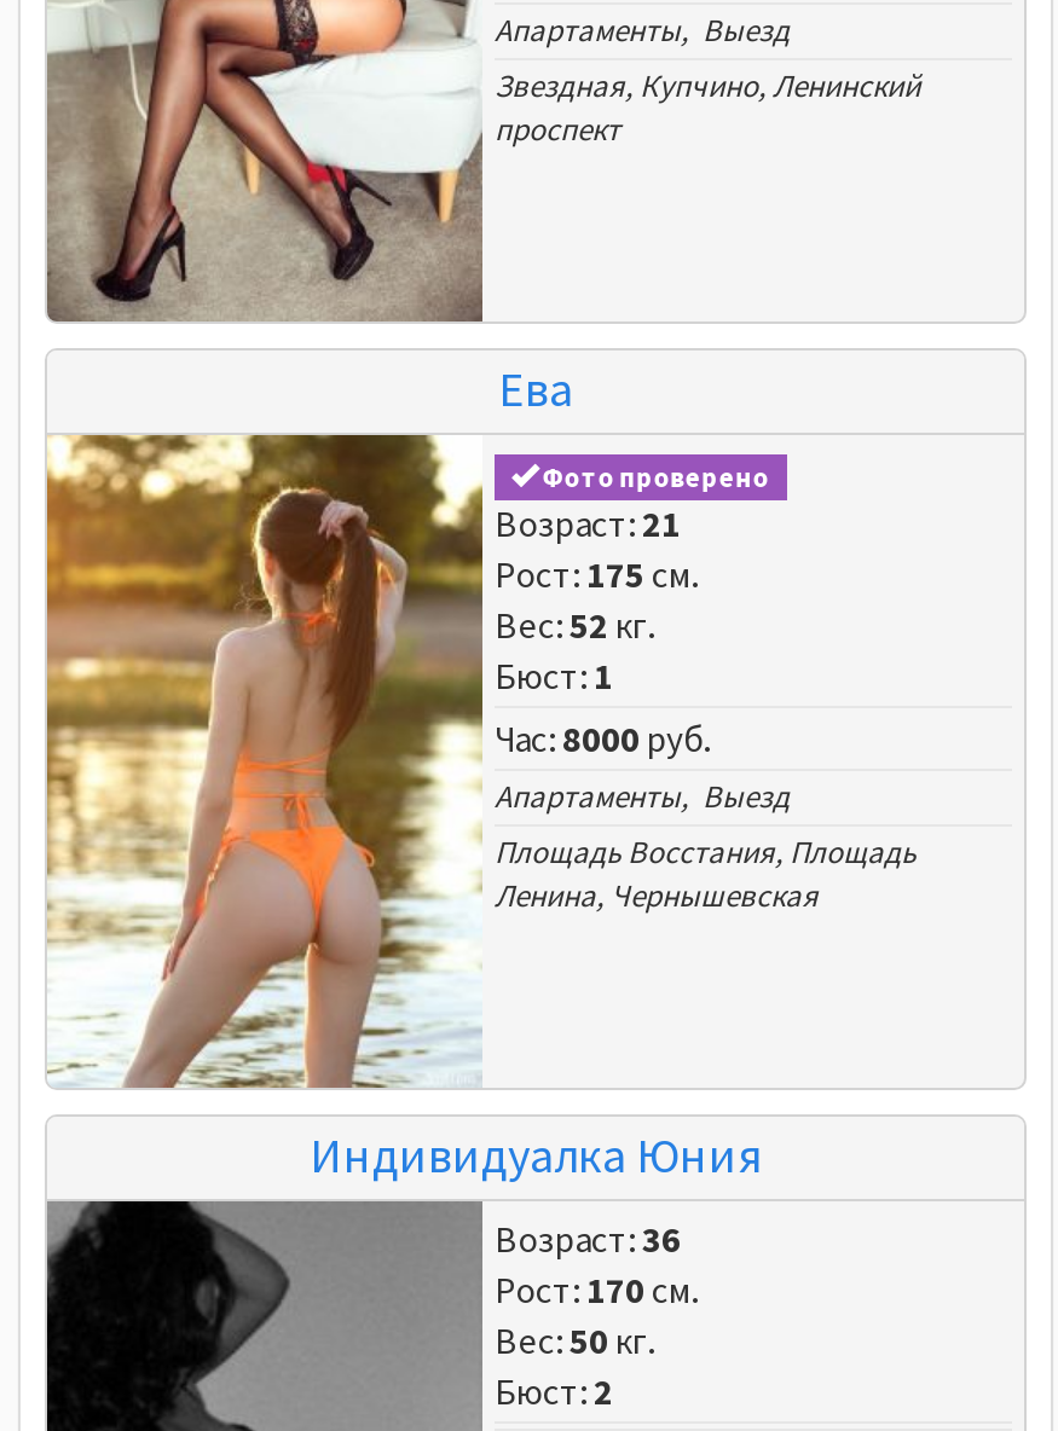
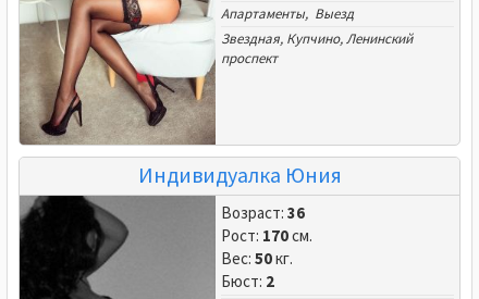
[45,358,915,1088] [image] | Ева | Фото проверено | Возраст:21 | Рост: 175 см. | Вес:52 кг. | Бюст: 1 | Час: 8000 руб. | Апартаменты, Выезд | Площадь Восстания, Площадь | Ленина, Чернышевская -> none

